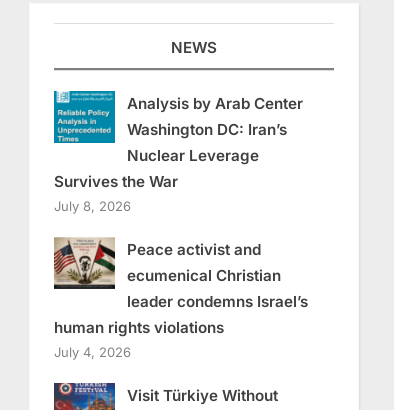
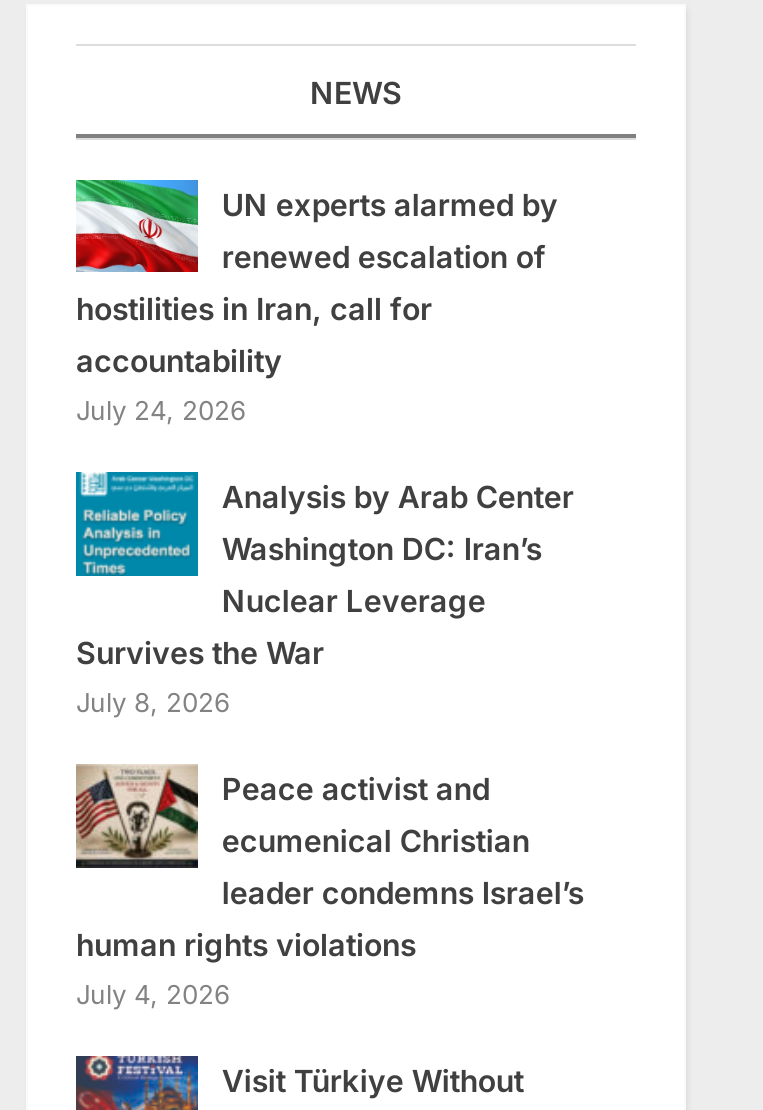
none -> [74,178,558,426] [image] | UN experts alarmed by | renewed escalation of | hostilities in Iran, call for | accountability | July 24, 2026

